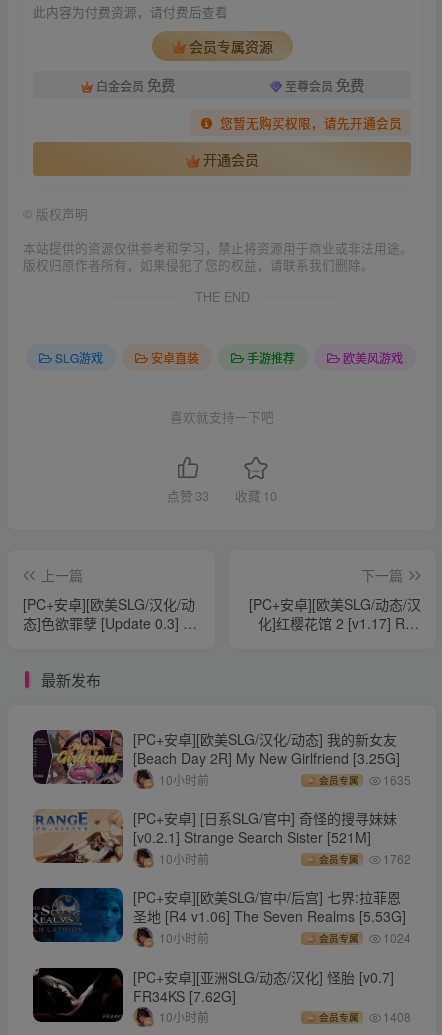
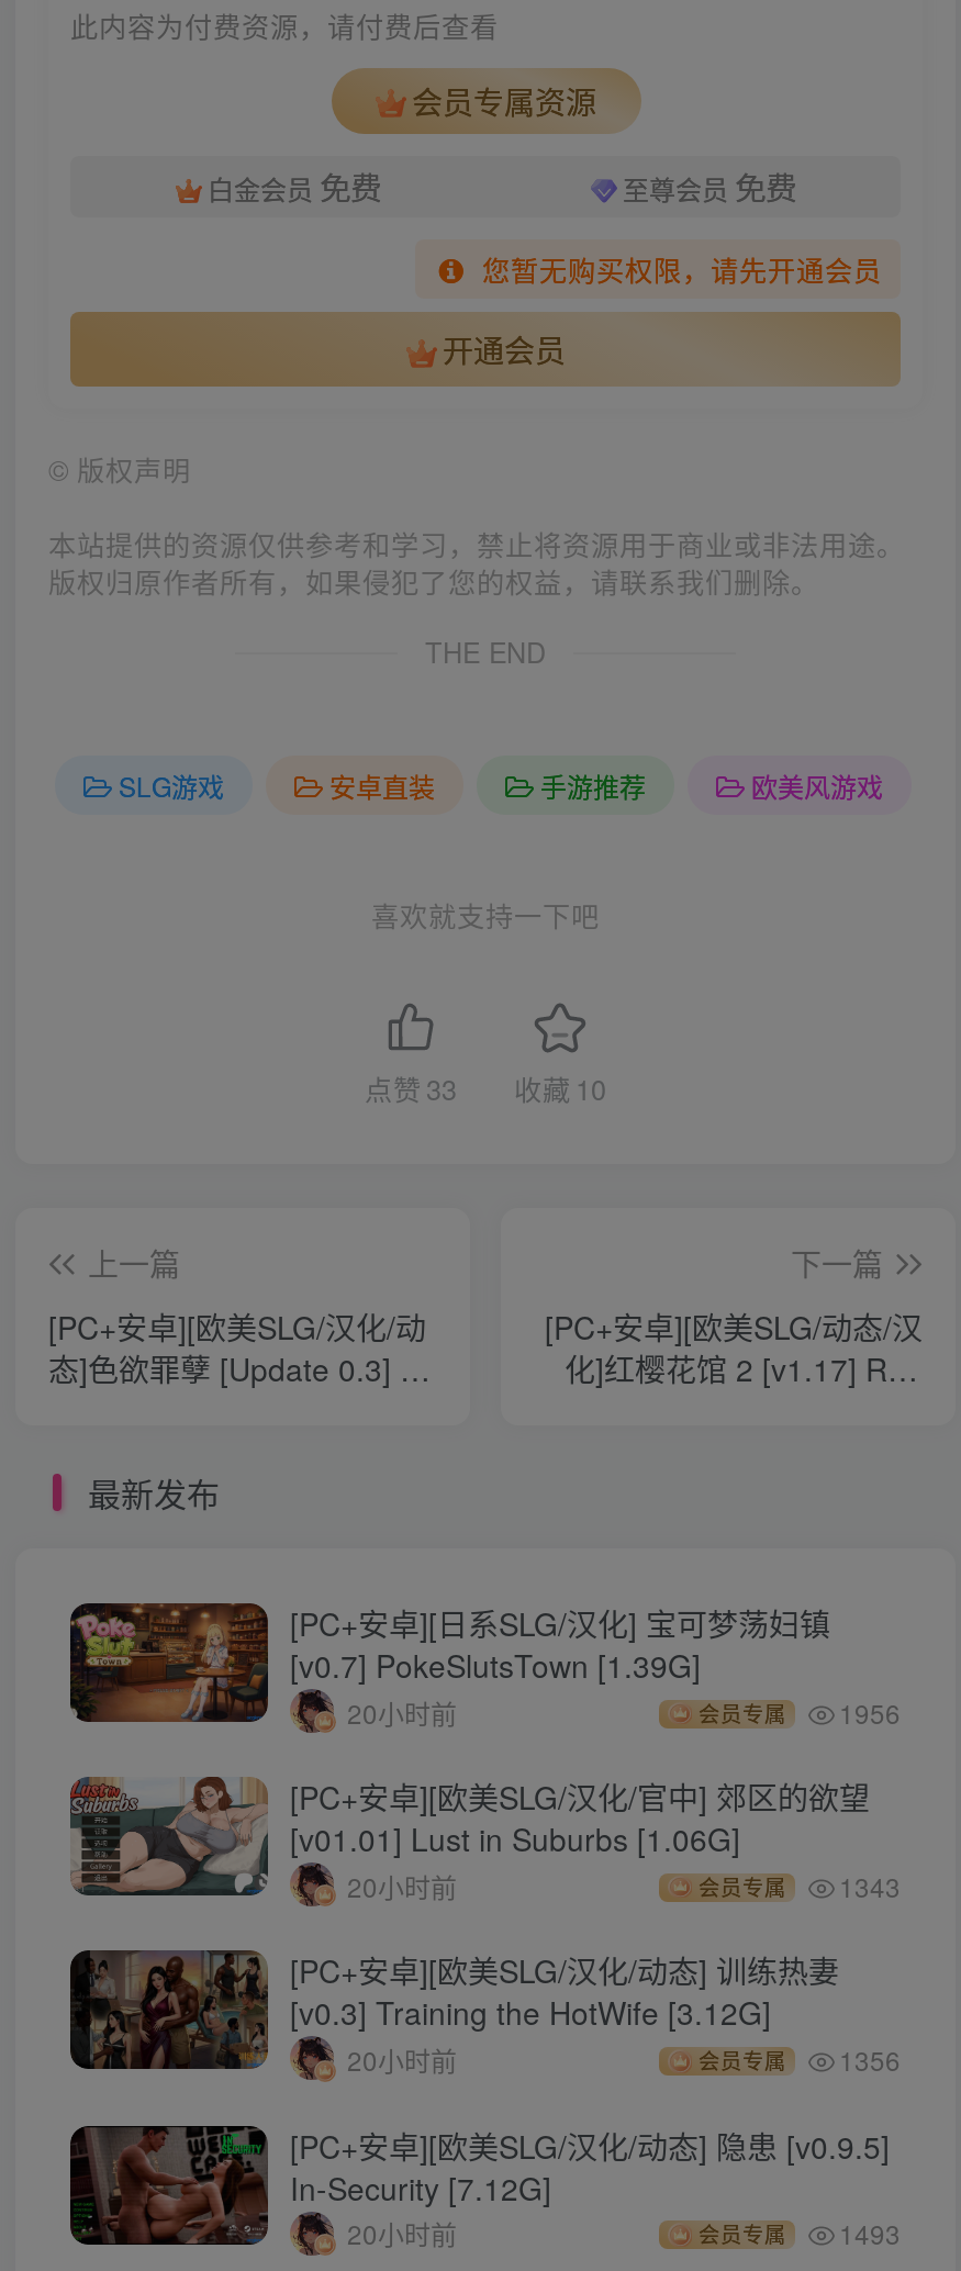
[33,729,400,788] [image] | [PC+安卓][欧美SLG/汉化/动态] 我的新女友 | [Beach Day 2R] My New Girlfriend [3.25G] | 10小时前 -> [70,1601,830,1730] [image] | [PC+安卓][日系SLG/汉化] 宝可梦荡妇镇 | [v0.7] PokeSlutsTown [1.39G] | 20小时前
[319,771,411,788] 会员专属 1635 -> [699,1693,901,1730] 会员专属 1956
[34,808,397,867] [image] | [PC+安卓] [日系SLG/官中] 奇怪的搜寻妹妹 | [v0.2.1] Strange Search Sister [521M] | 10小时前 -> [68,1775,870,1904] [image] | [PC+安卓][欧美SLG/汉化/官中] 郊区的欲望 | [v01.01] Lust in Suburbs [1.06G] | 20小时前
[319,850,411,867] 会员专属 1762 -> [699,1867,901,1904] 会员专属 1343
[33,887,406,946] [image] | [PC+安卓][欧美SLG/官中/后宫] 七界:拉菲恩 | 圣地 [R4 v1.06] The Seven Realms [5.53G] | 10小时前 -> [70,1948,839,2078] [image] | [PC+安卓][欧美SLG/汉化/动态] 训练热妻 | [v0.3] Training the HotWife [3.12G] | 20小时前
[319,929,411,946] 会员专属 1024 -> [699,2041,901,2078] 会员专属 1356
[33,967,394,1025] [image] | [PC+安卓][亚洲SLG/动态/汉化] 怪胎 [v0.7] | FR34KS [7.62G] | 10小时前 -> [70,2123,890,2252] [image] | [PC+安卓][欧美SLG/汉化/动态] 隐患 [v0.9.5] | In-Security [7.12G] | 20小时前
[319,1008,411,1025] 会员专属 1408 -> [699,2215,901,2252] 会员专属 1493

